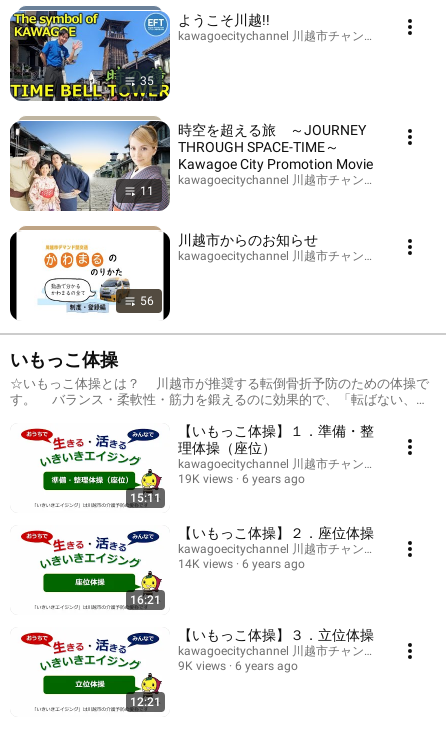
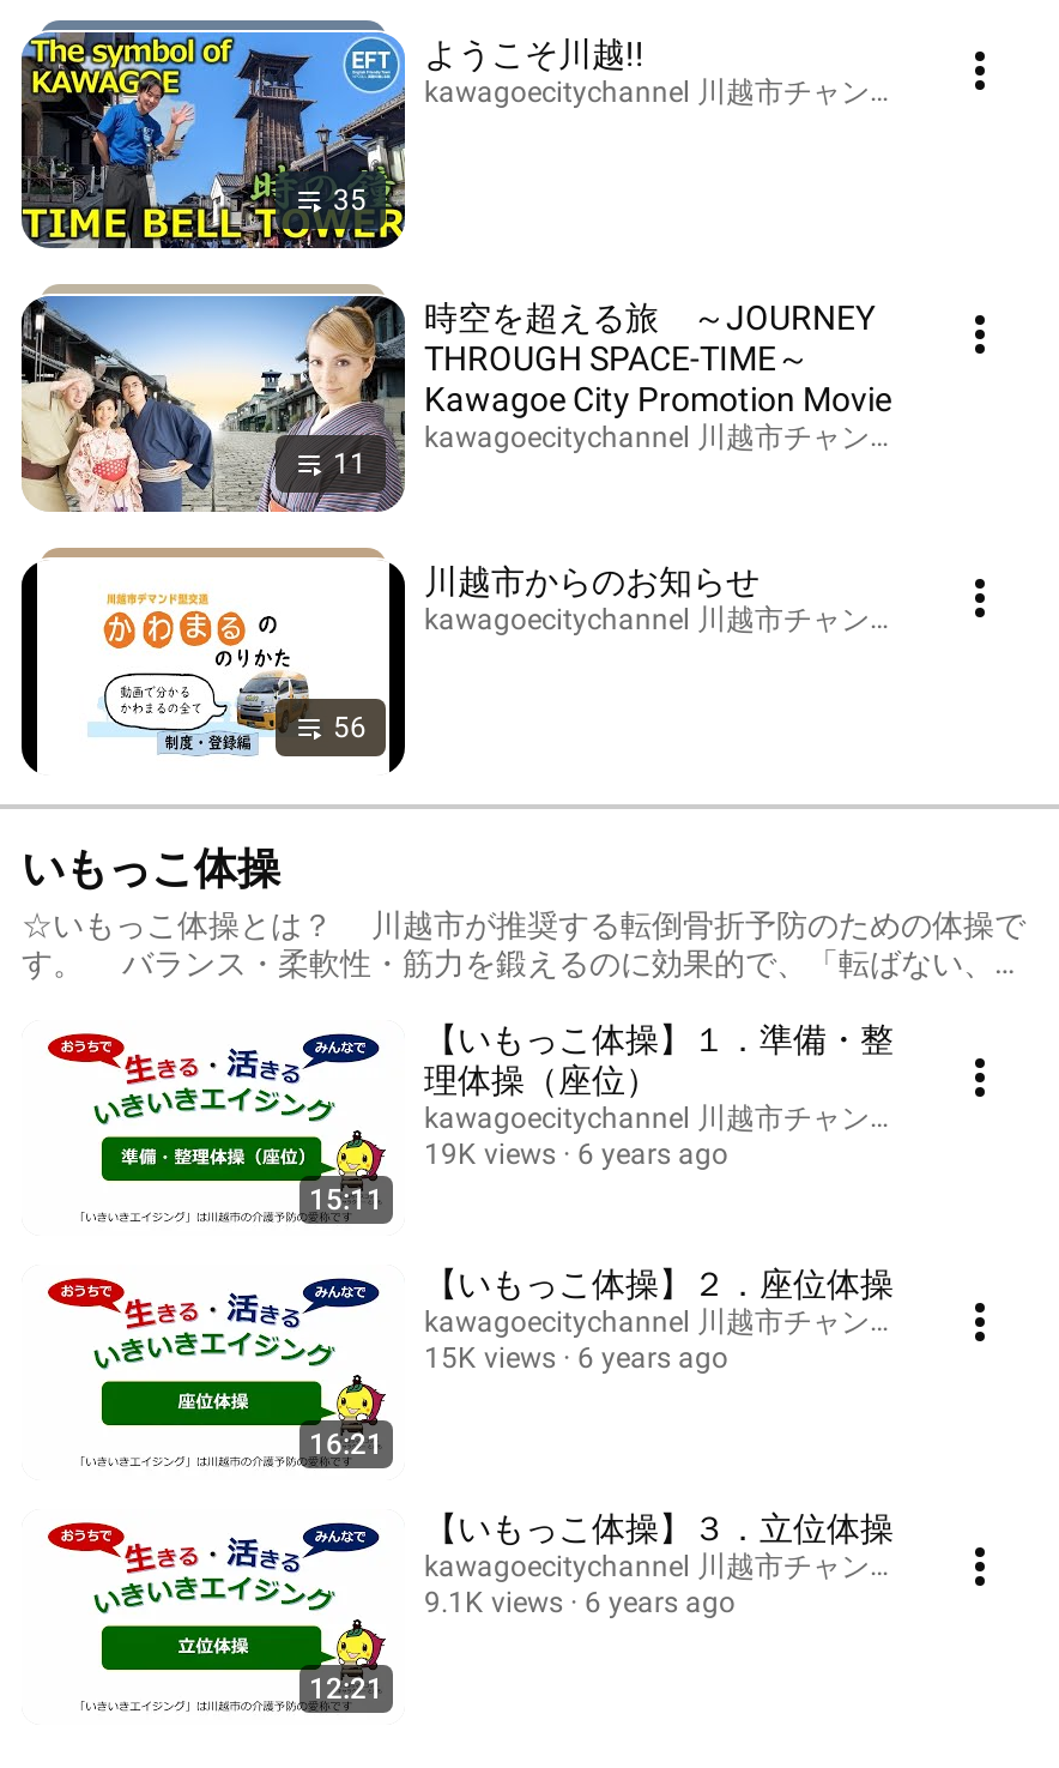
[178,556,305,570] 14K views 6 years ago -> [424,1340,728,1374] 15K views 6 years ago
[178,658,298,672] 9K views 6 years ago -> [424,1585,736,1618] 9.1K views 6 years ago

